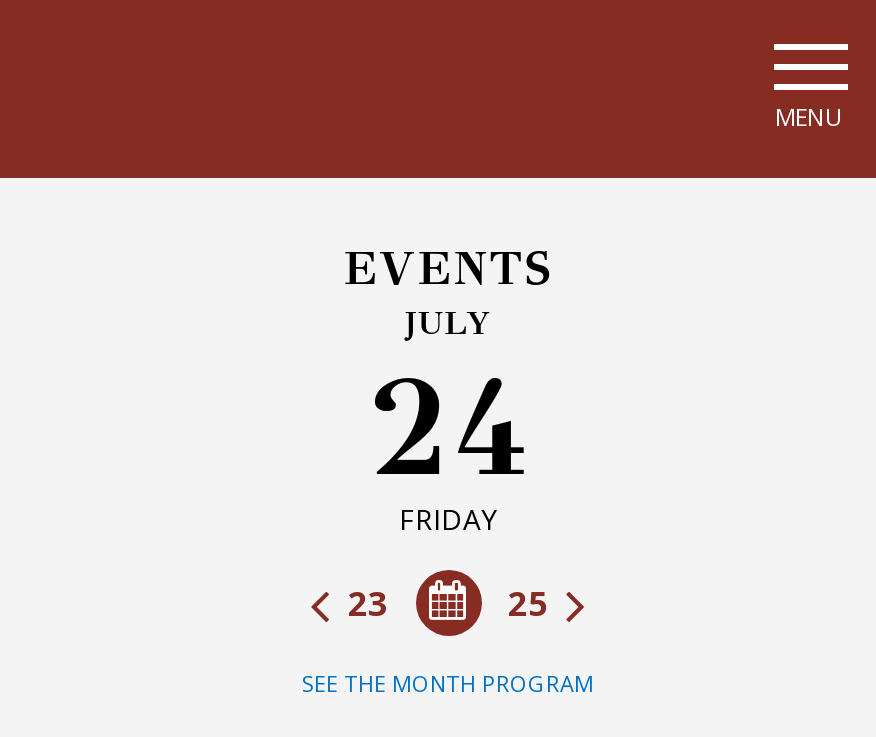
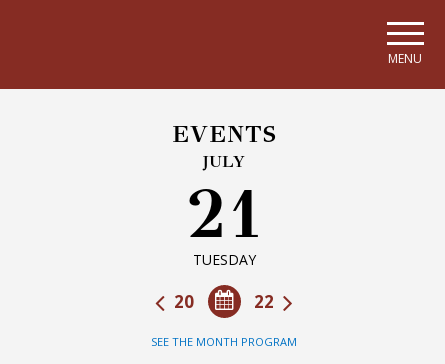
[366,346,530,538] 24 | FRIDAY -> [185,173,263,269] 21 | TUESDAY
[340,580,556,626] 25 | 23 -> [170,290,278,313] 22 | 20

